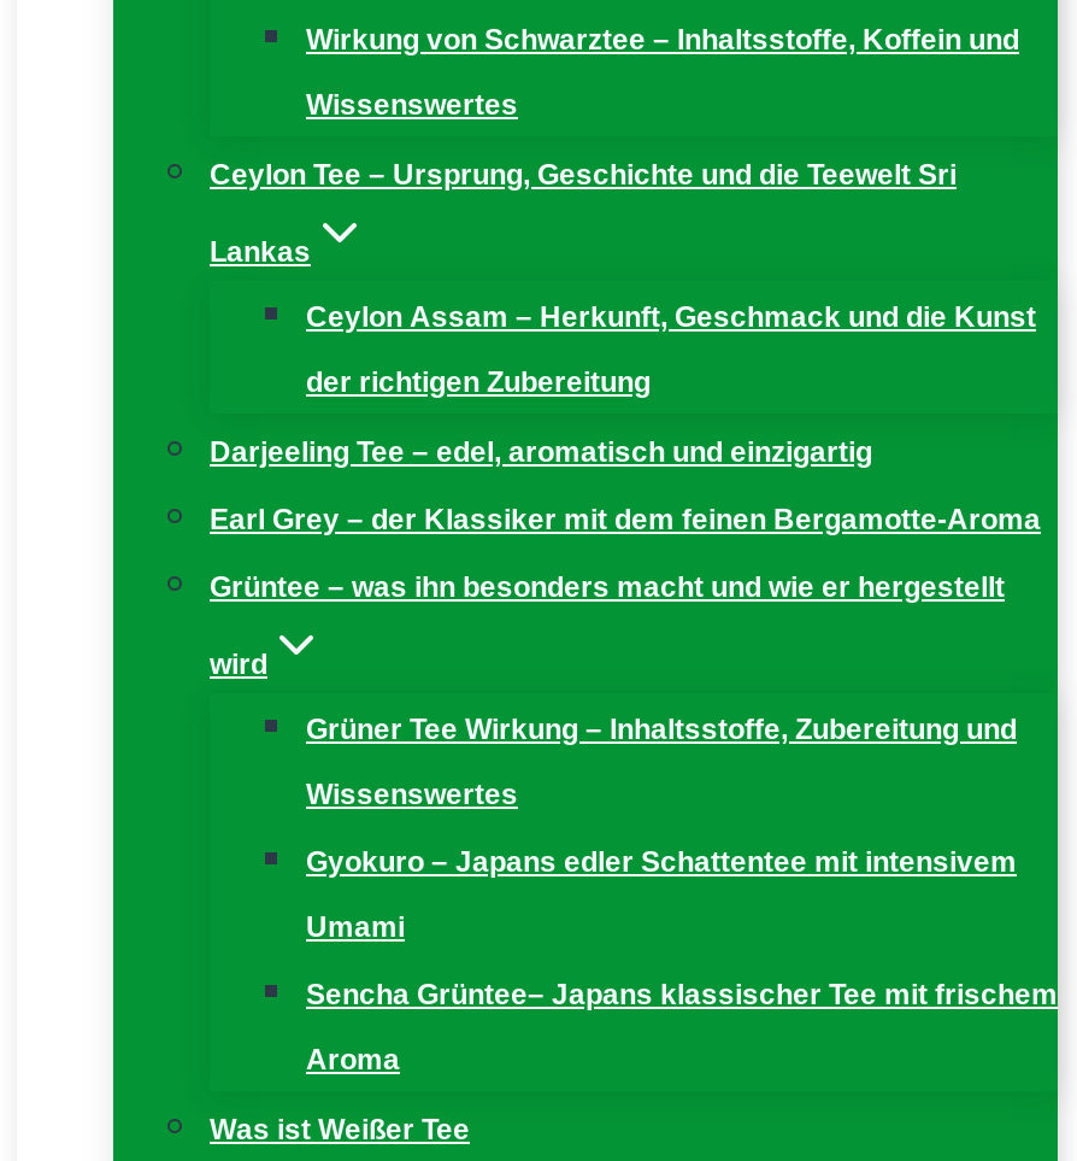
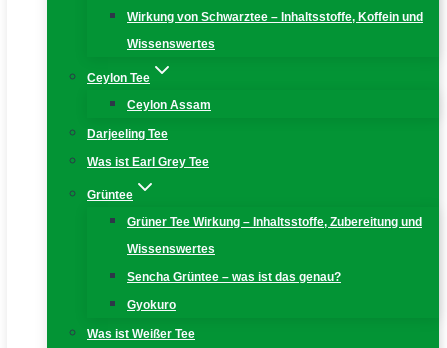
[210,158,1041,681] Ceylon Tee – Ursprung, Geschichte und die Teewelt Sri | Lankas | Ceylon Assam – Herkunft, Geschmack und die Kunst | der richtigen Zubereitung | Darjeeling Tee – edel, aromatisch und einzigartig | Earl Grey – der Klassiker mit dem feinen Bergamotte-Aroma | Grüntee – was ihn besonders macht und wie er hergestellt | wird -> [87,71,211,202] Ceylon Tee | Ceylon Assam | Darjeeling Tee | Was ist Earl Grey Tee | Grüntee
[306,845,1058,1077] Gyokuro – Japans edler Schattentee mit intensivem | Umami | Sencha Grüntee– Japans klassischer Tee mit frischem | Aroma -> [127,270,341,312] Sencha Grüntee – was ist das genau? | Gyokuro

